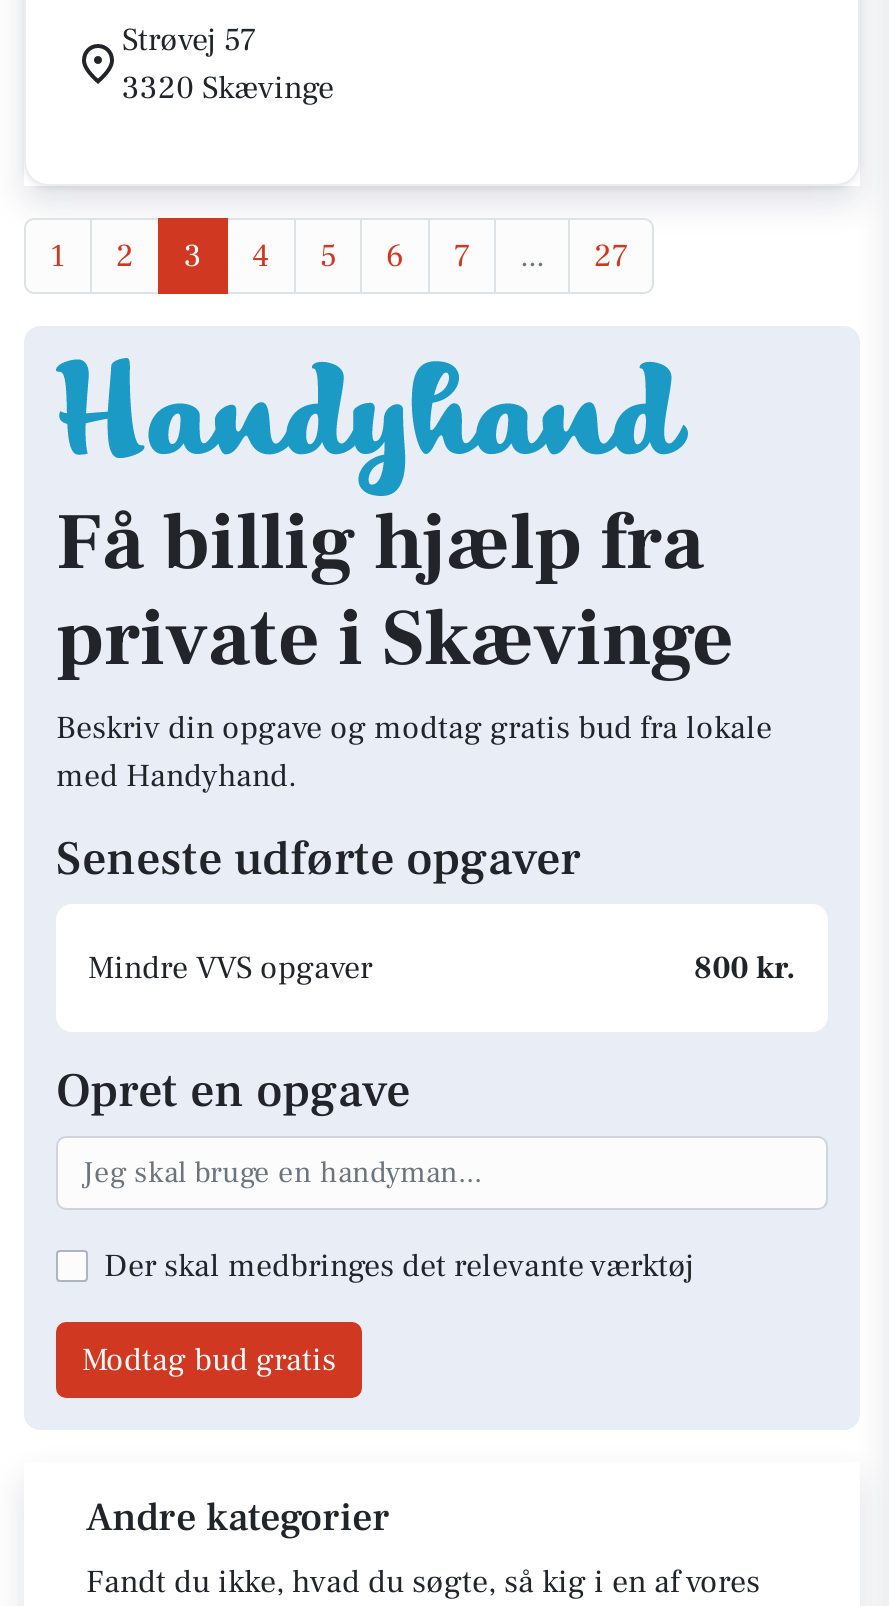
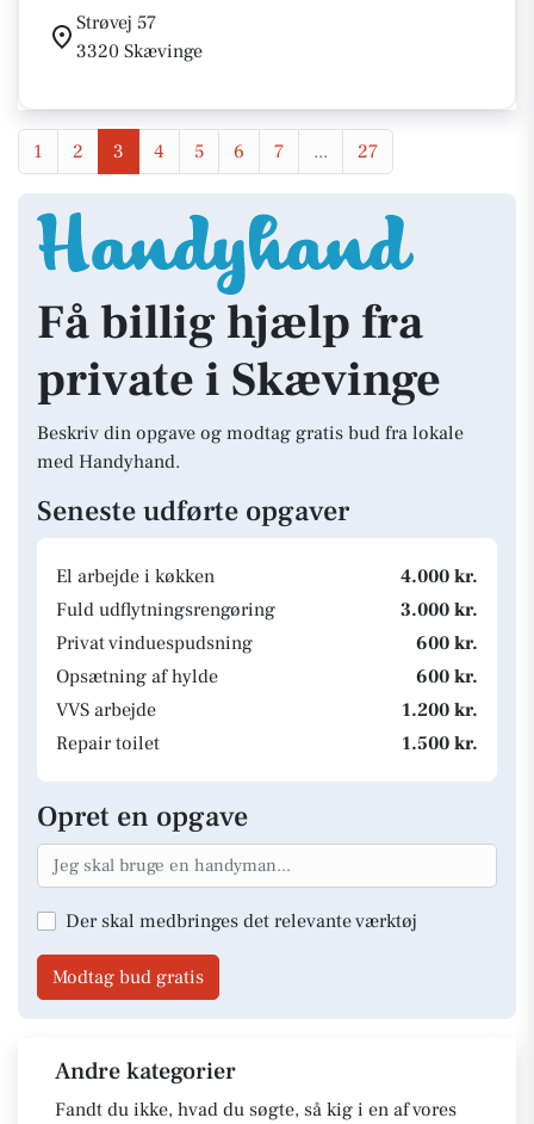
[88,948,796,988] Mindre VVS opgaver | 800 kr. -> [56,564,478,755] El arbejde i køkken | 4.000 kr. | Fuld udflytningsrengøring | 3.000 kr. | Privat vinduespudsning | 600 kr. | Opsætning af hylde | 600 kr. | VVS arbejde | 1.200 kr. | Repair toilet | 1.500 kr.

